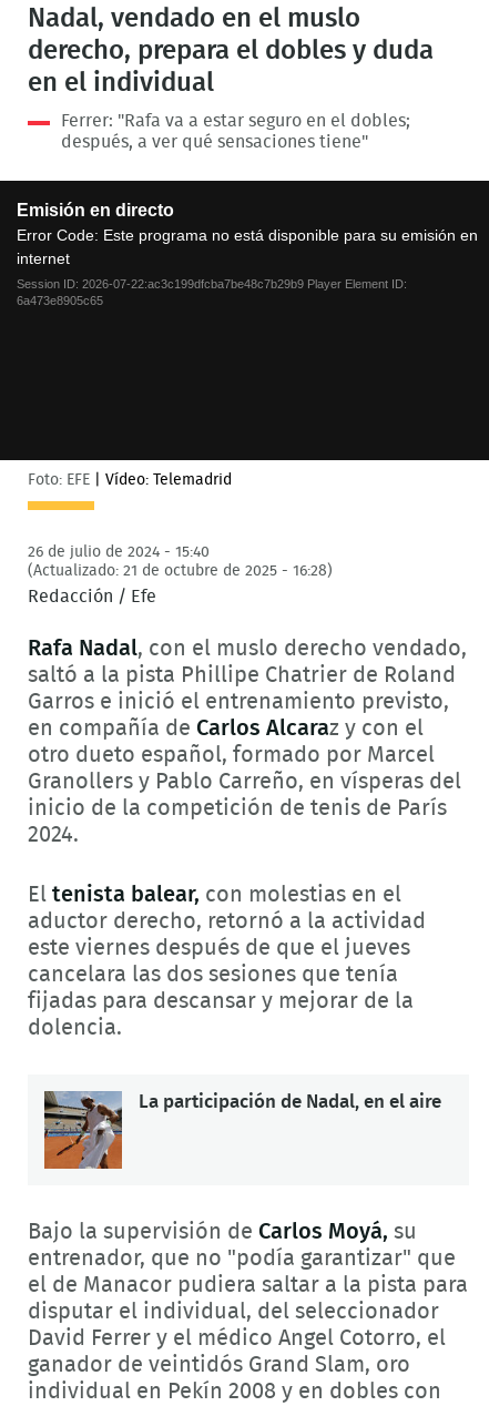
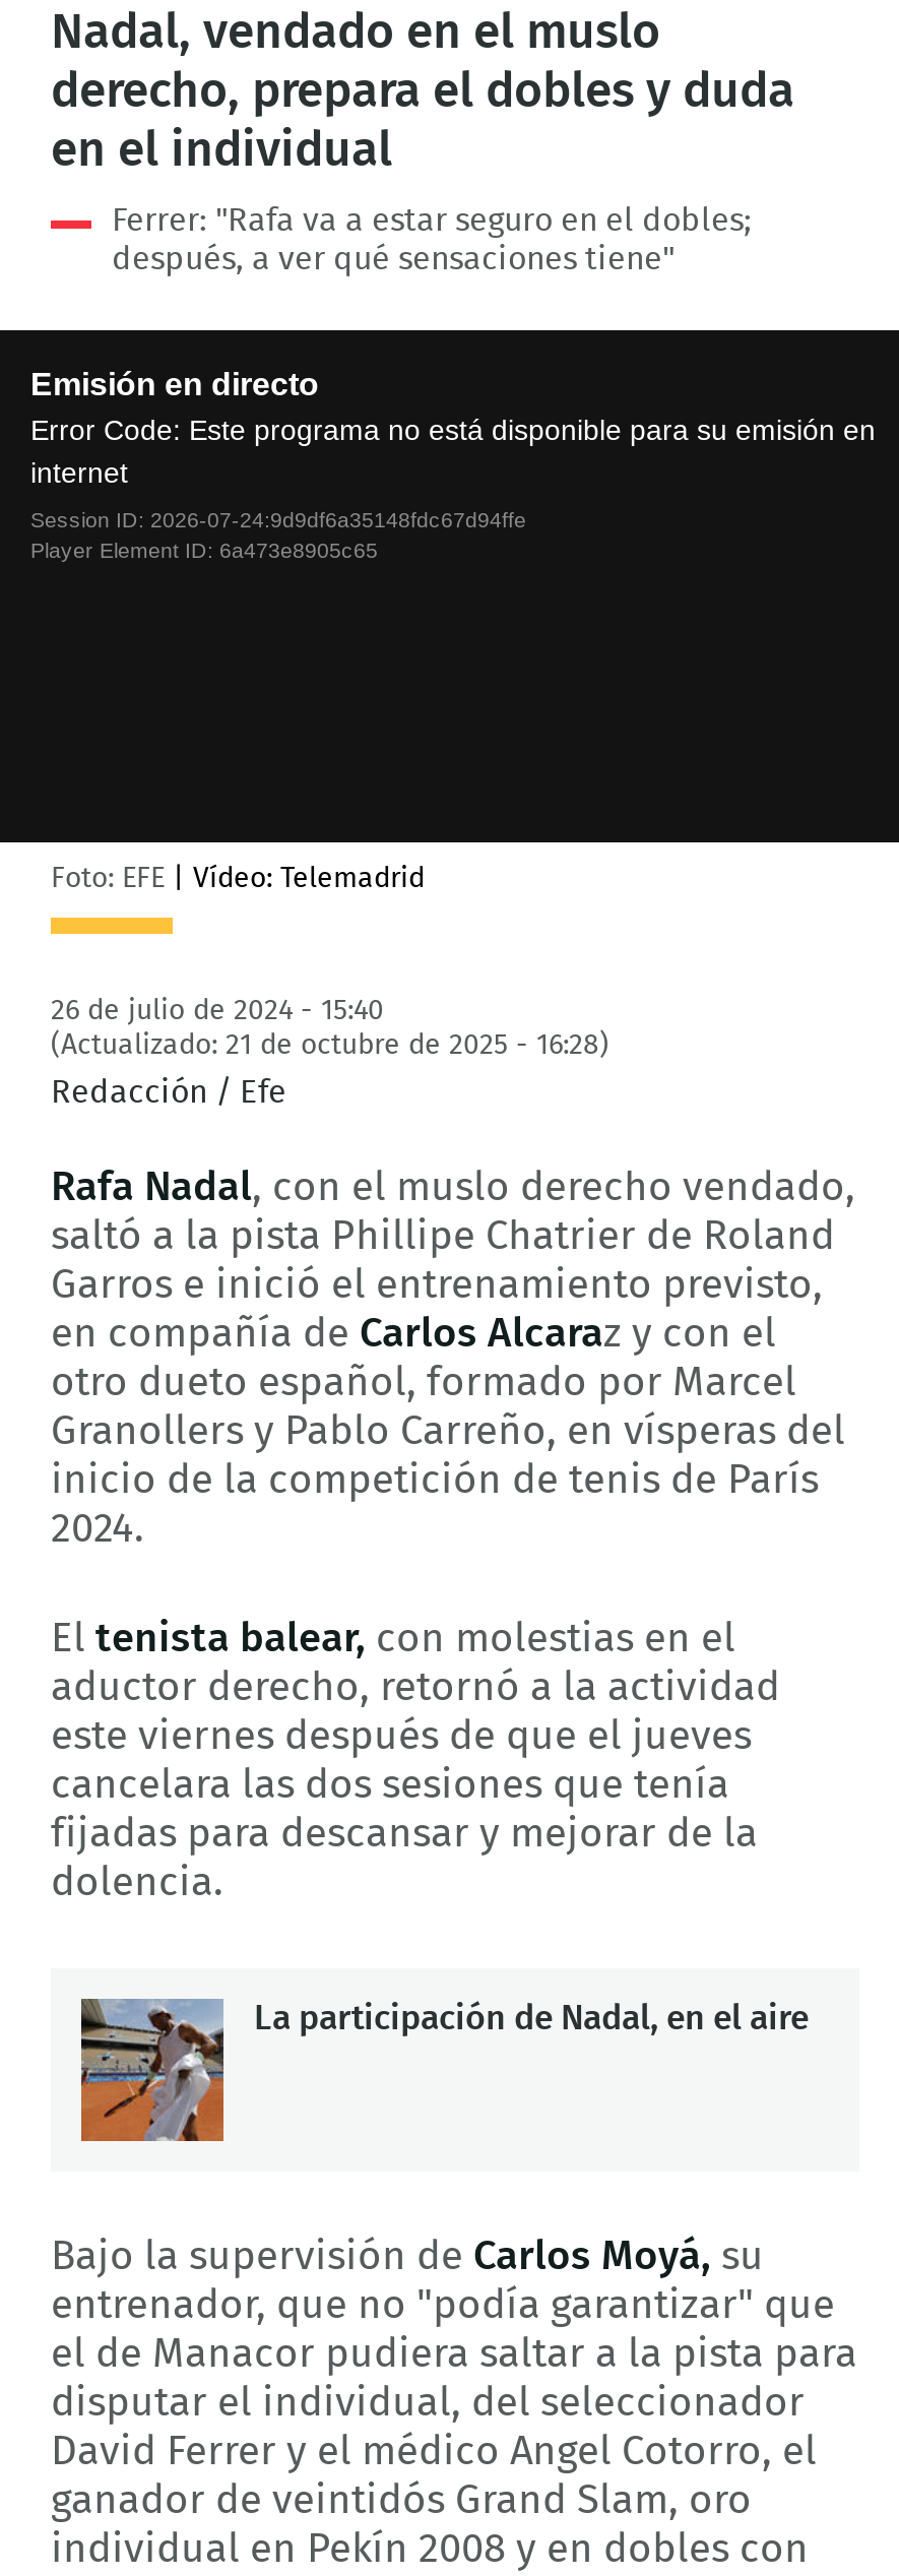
[17,277,407,307] Session ID: 2026-07-22:ac3c199dfcba7be48c7b29b9 Player Element ID: | 6a473e8905c65 -> [30,507,526,562] Session ID: 2026-07-24:9d9df6a35148fdc67d94ffe | Player Element ID: 6a473e8905c65

